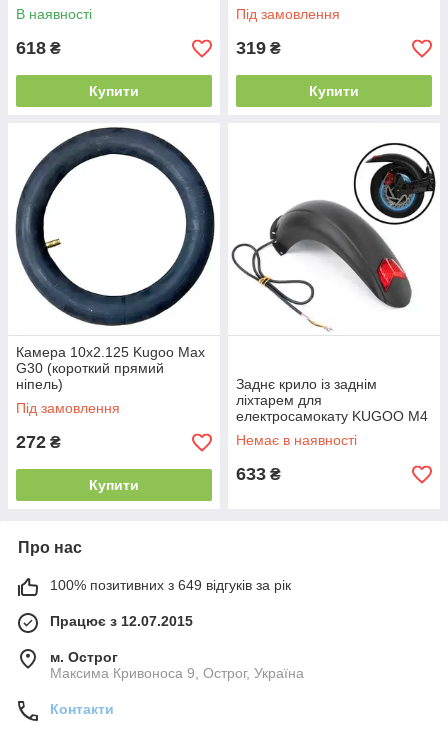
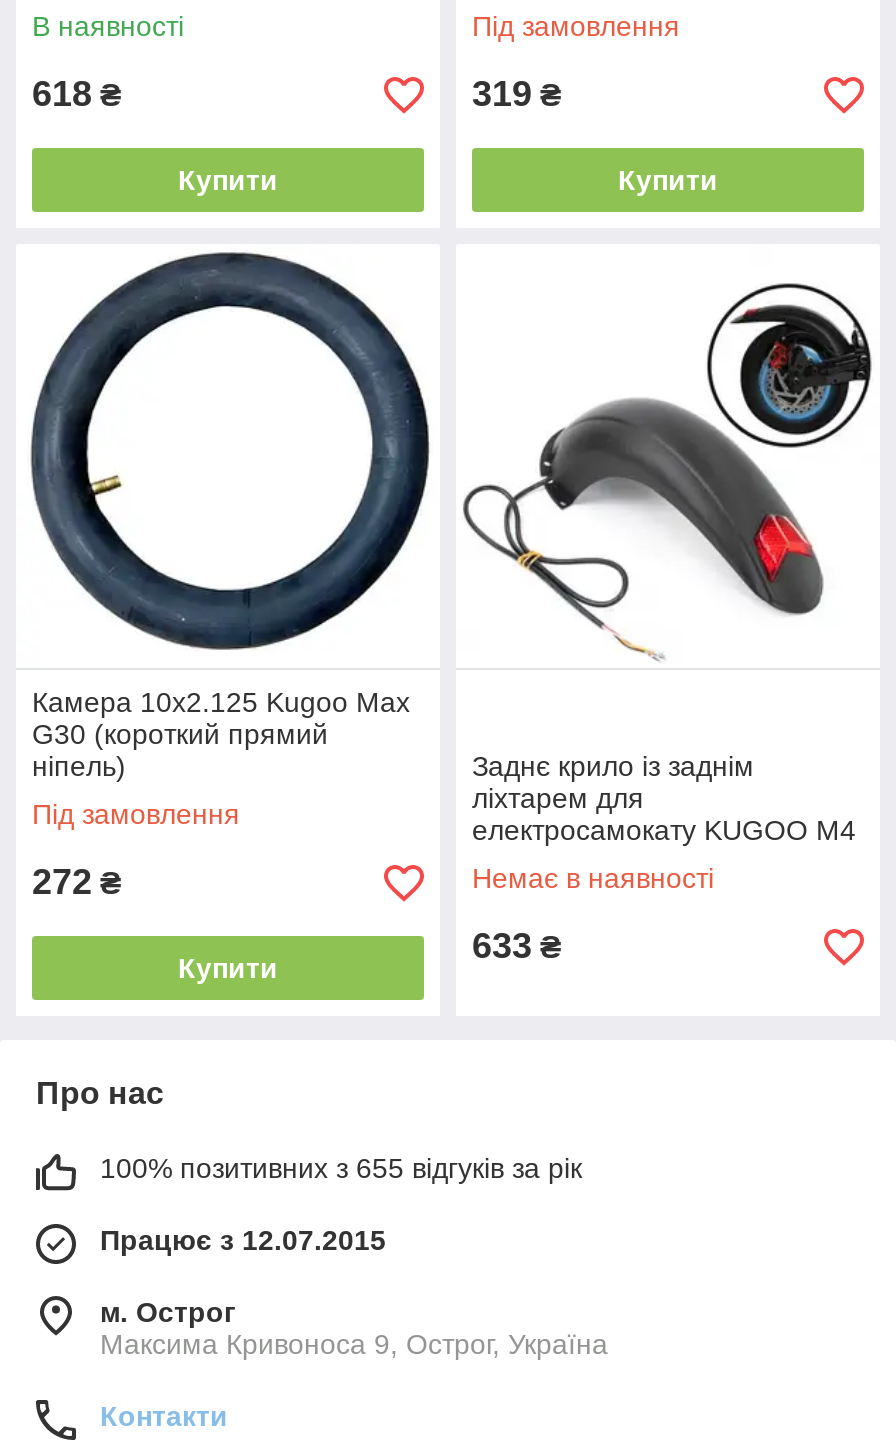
[50,577,291,593] 100% позитивних з 649 відгуків за рік -> [100,1152,582,1184] 100% позитивних з 655 відгуків за рік

